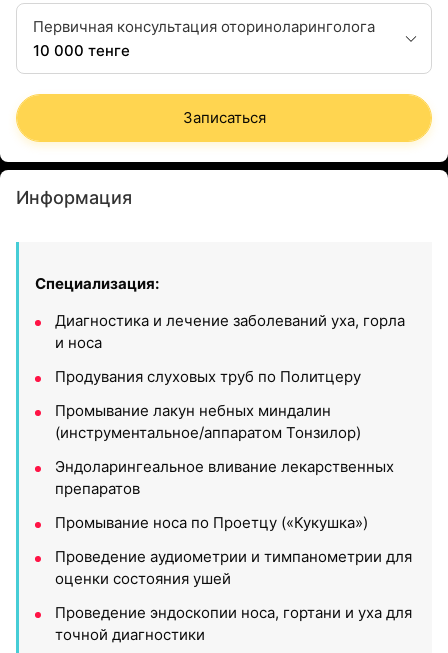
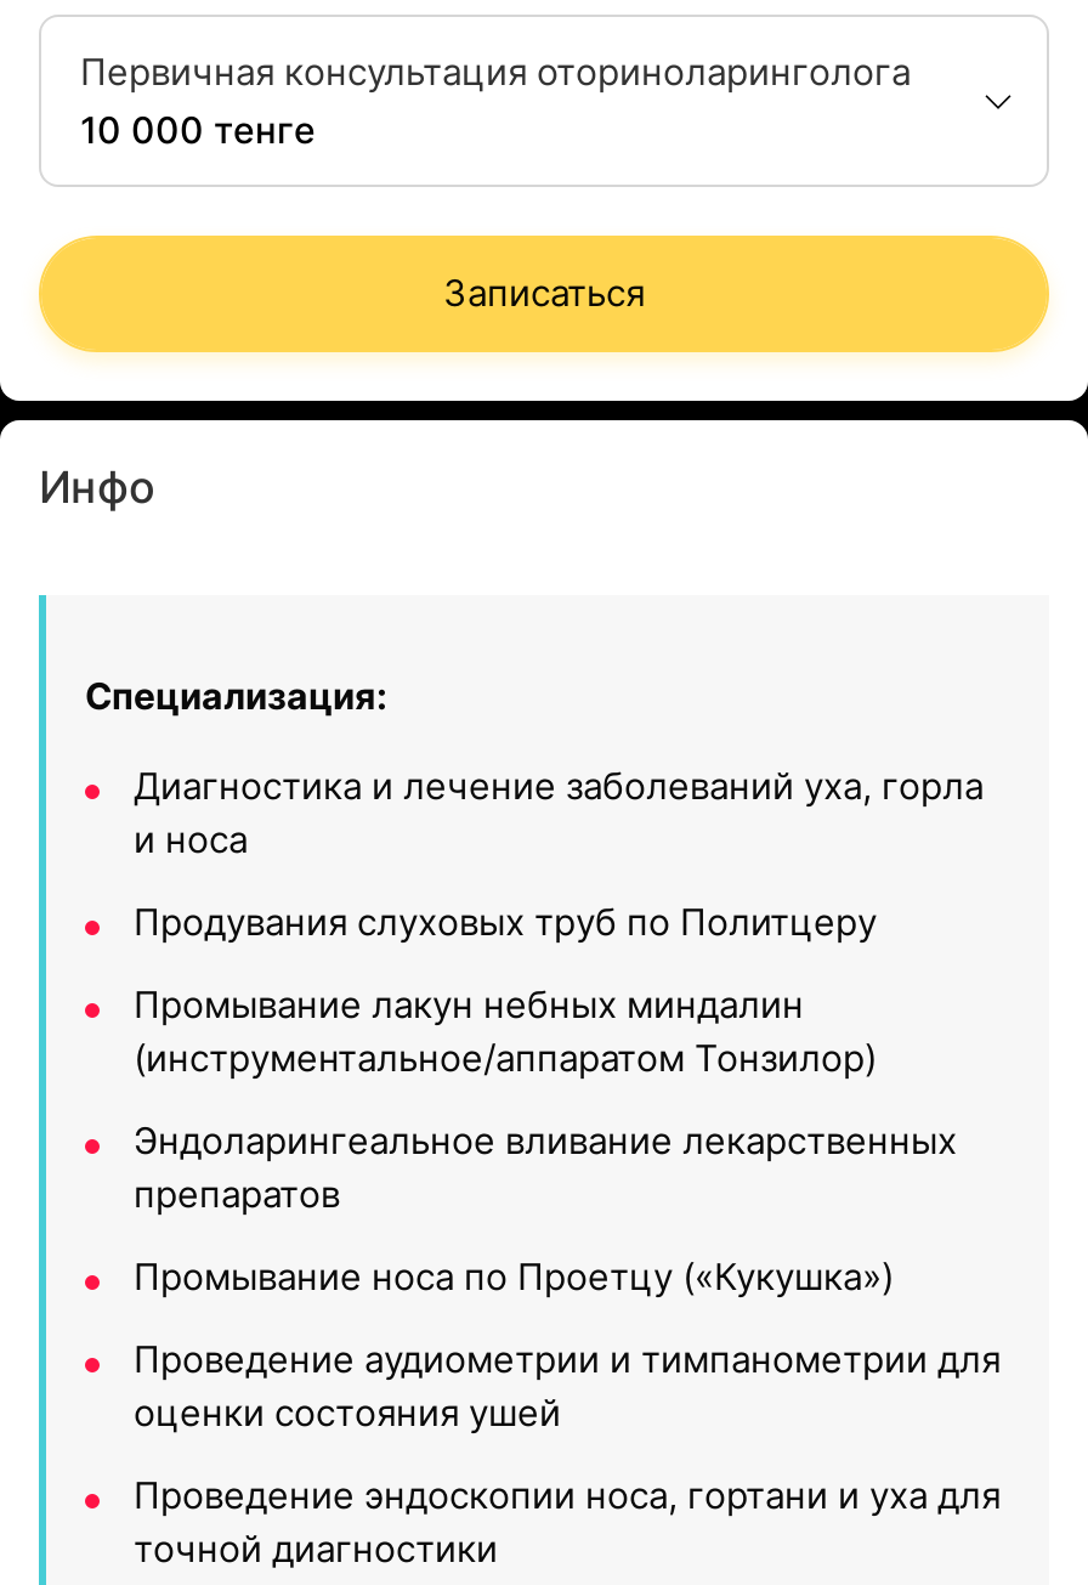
[16,187,132,208] Информация -> [39,462,155,513] Инфо

